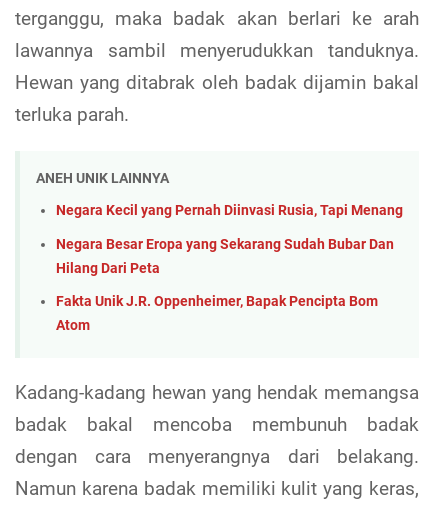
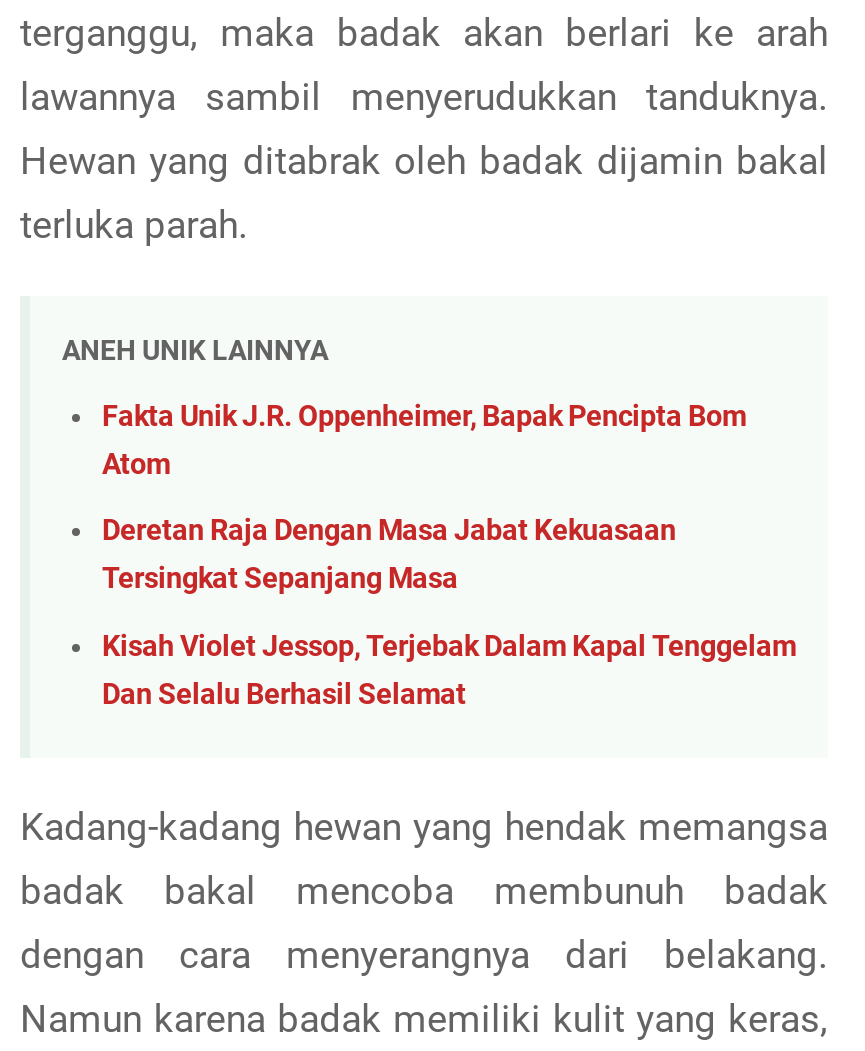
[56,202,403,277] Negara Kecil yang Pernah Diinvasi Rusia, Tapi Menang | Negara Besar Eropa yang Sekarang Sudah Bubar Dan | Hilang Dari Peta -> none
moved [56,293,378,334] -> [102,399,746,481]: Fakta Unik J.R. Oppenheimer, Bapak Pencipta Bom | Atom
none -> [102,514,796,712] Deretan Raja Dengan Masa Jabat Kekuasaan | Tersingkat Sepanjang Masa | Kisah Violet Jessop, Terjebak Dalam Kapal Tenggelam | Dan Selalu Berhasil Selamat

